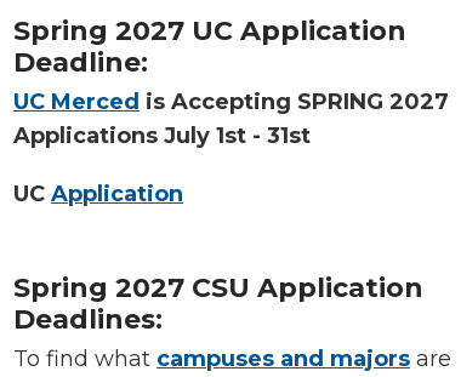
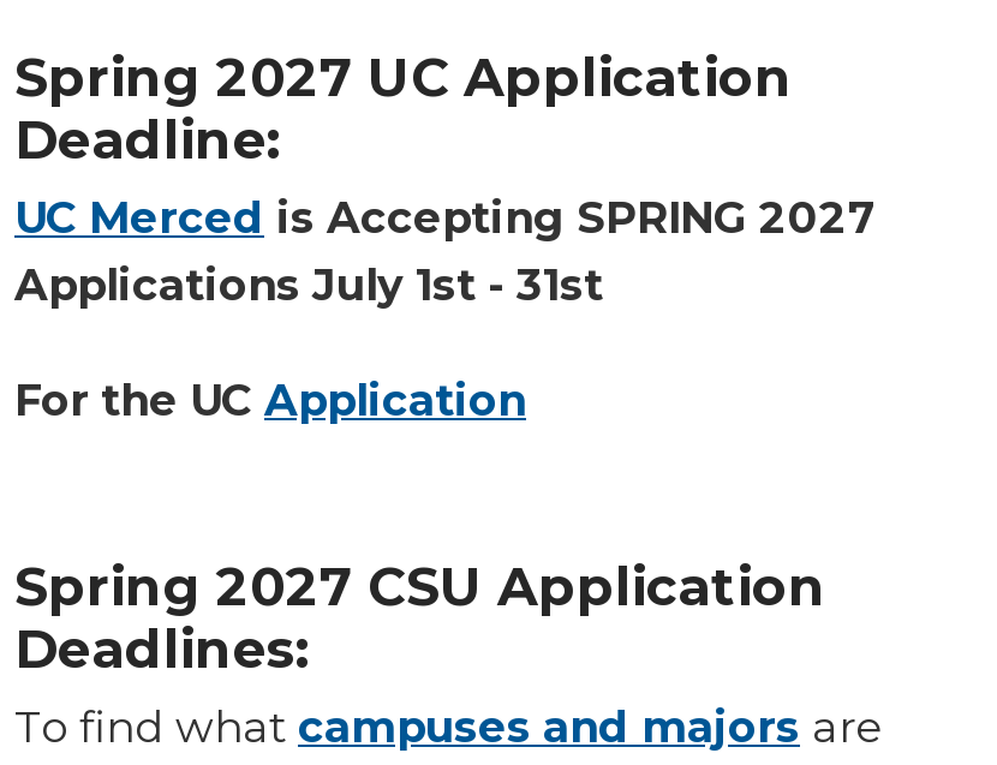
[13,180,183,207] UC Application -> [14,375,526,428] For the UC Application

